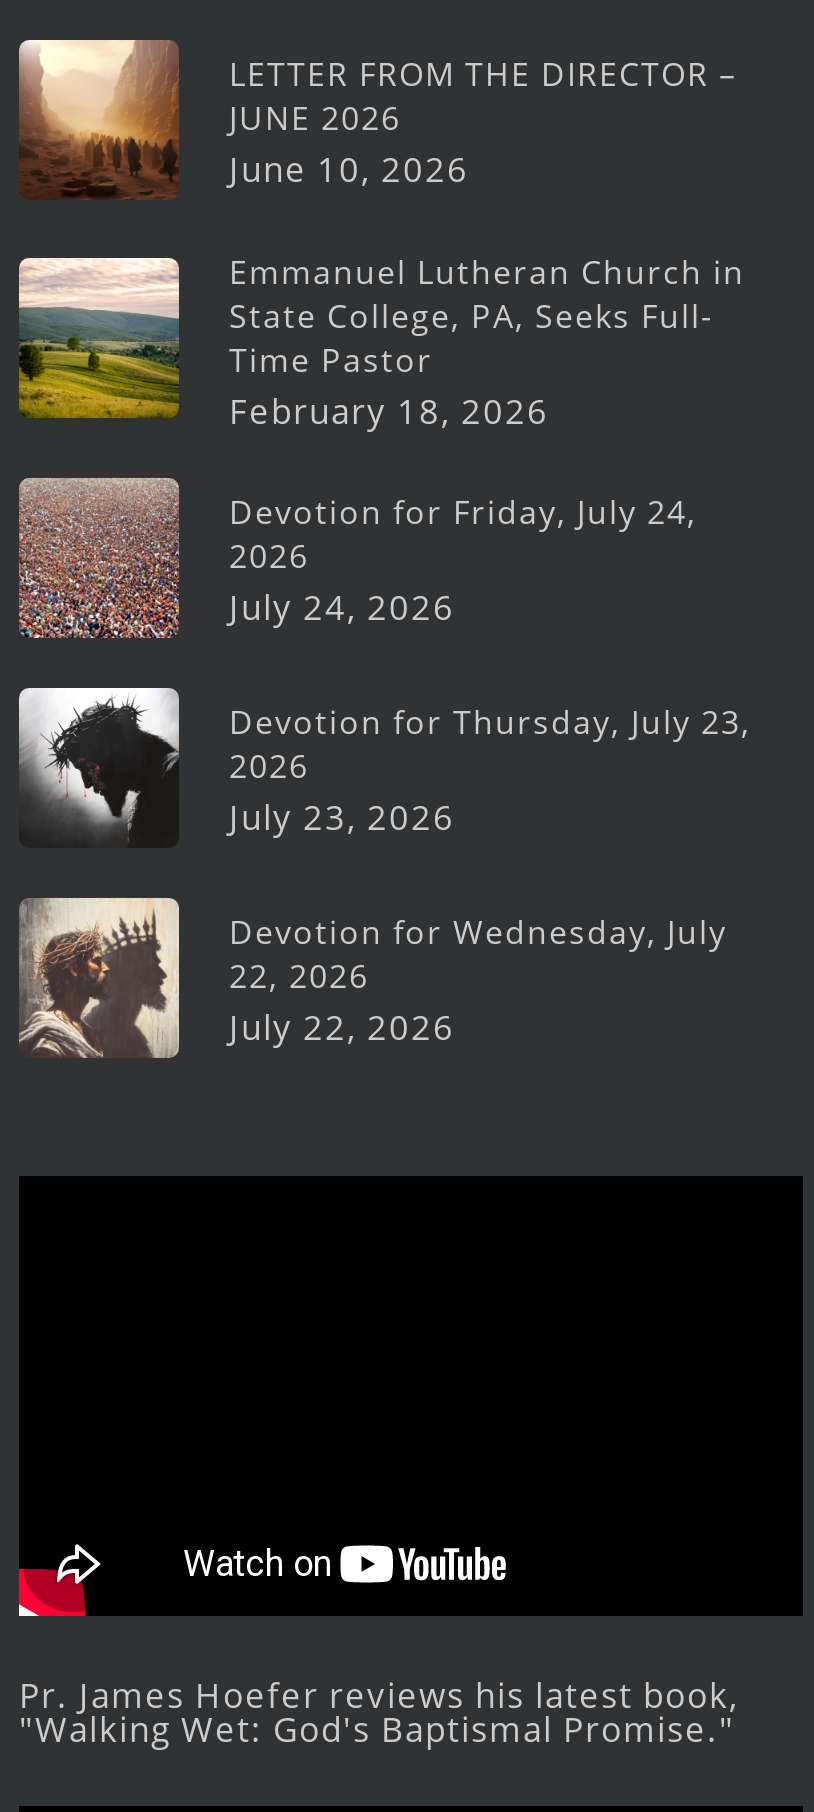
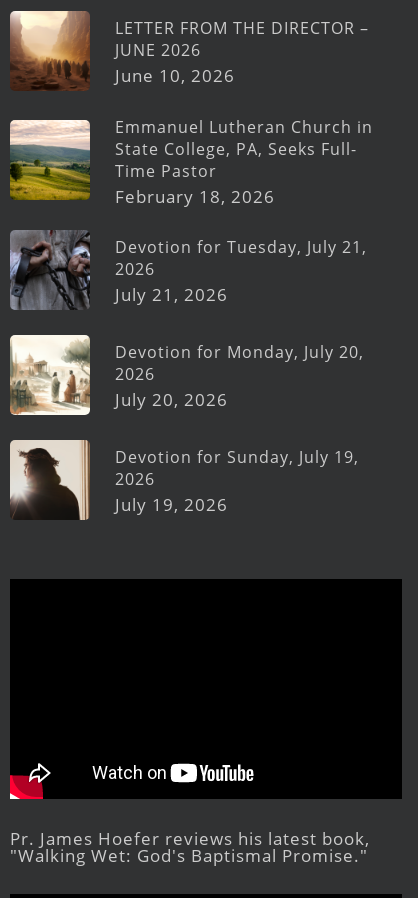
[19,476,697,638] [image] | Devotion for Friday, July 24, -> [10,230,367,310] [image] | Devotion for Tuesday, July 21,
[229,585,455,631] July 24, 2026 -> [115,283,228,306] July 21, 2026
[19,690,751,848] [image] | Devotion for Thursday, July 23, -> [9,337,364,416] [image] | Devotion for Monday, July 20,
[229,795,455,841] July 23, 2026 -> [115,388,228,411] July 20, 2026
[19,898,727,1060] [image] | Devotion for Wednesday, July | 22, 2026 | July 22, 2026 -> [9,440,359,520] [image] | Devotion for Sunday, July 19, | 2026 | July 19, 2026

